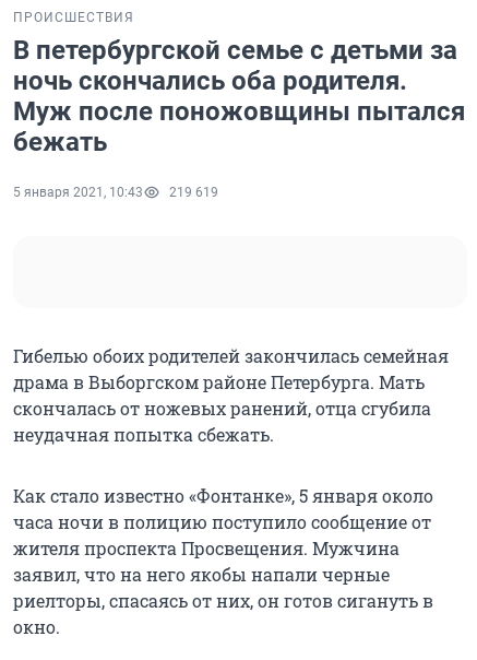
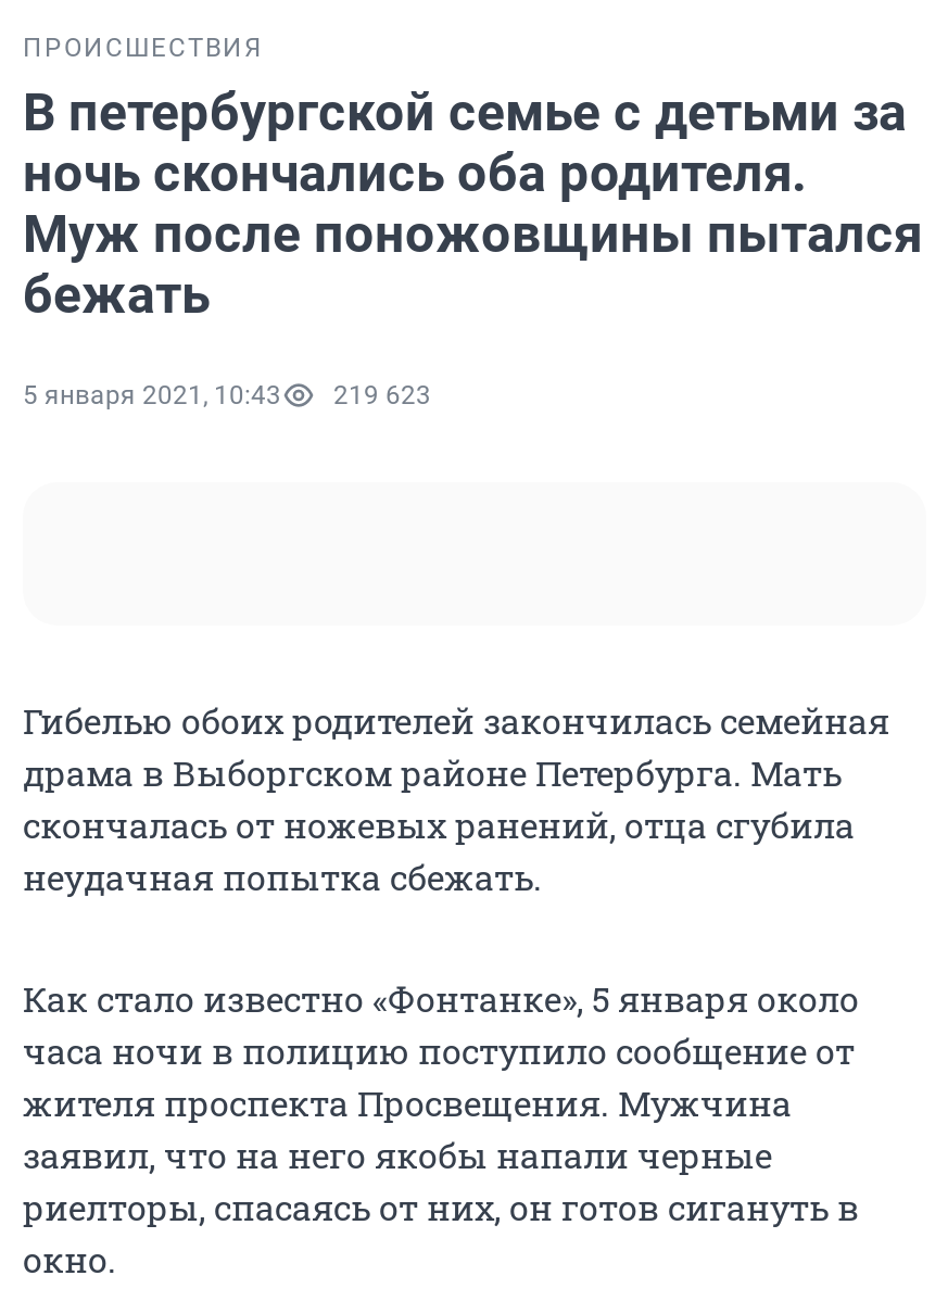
[13,185,218,200] 5 января 2021, 10:43 219 619 -> [23,380,431,411] 5 января 2021, 10:43 219 623

